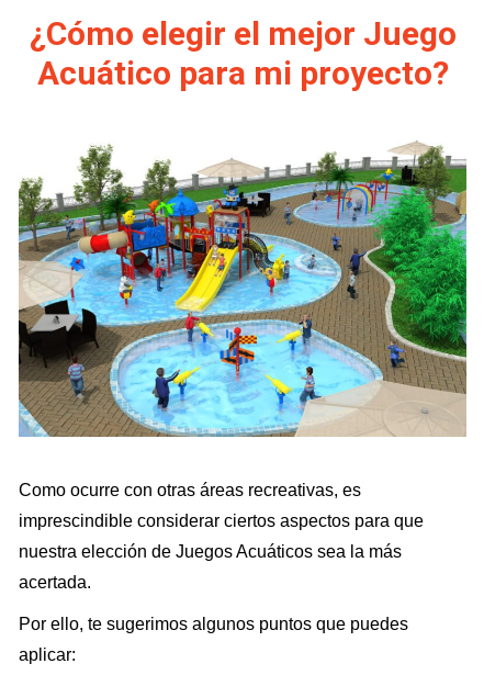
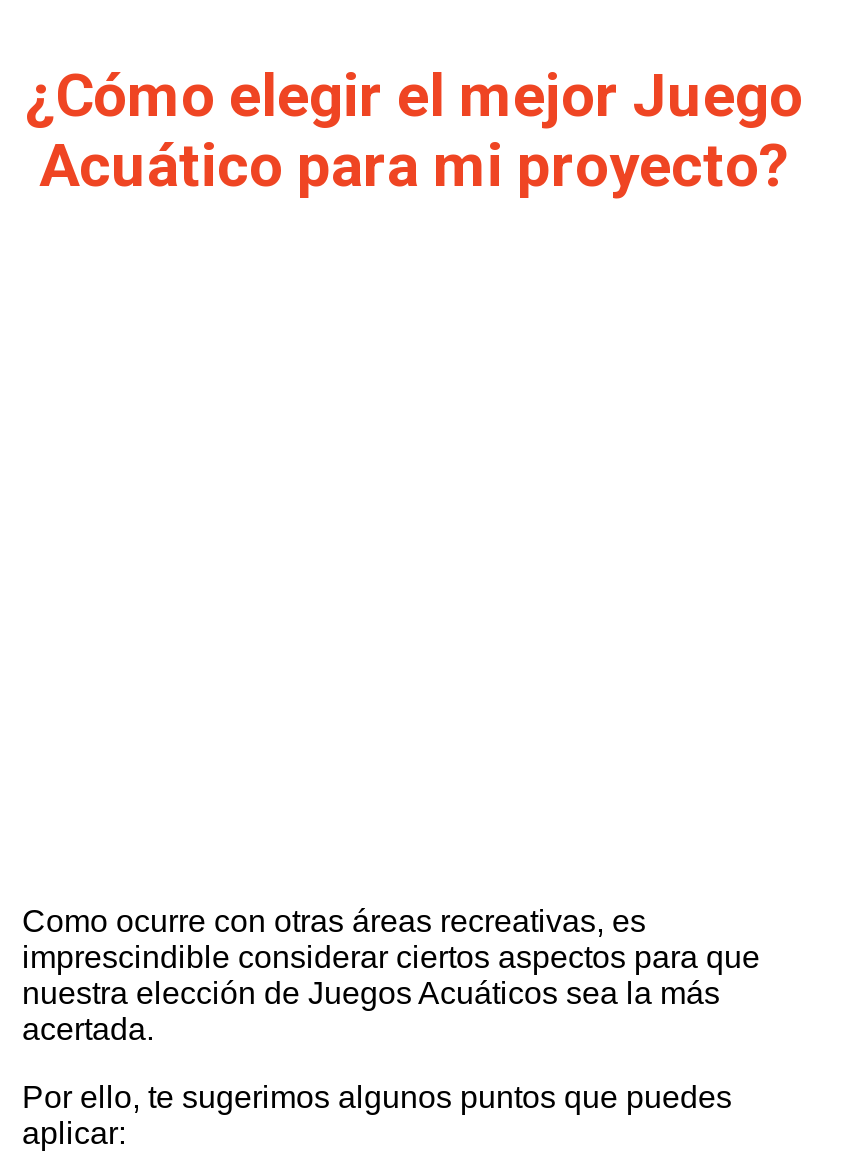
[18,140,468,438] [image] -> none

